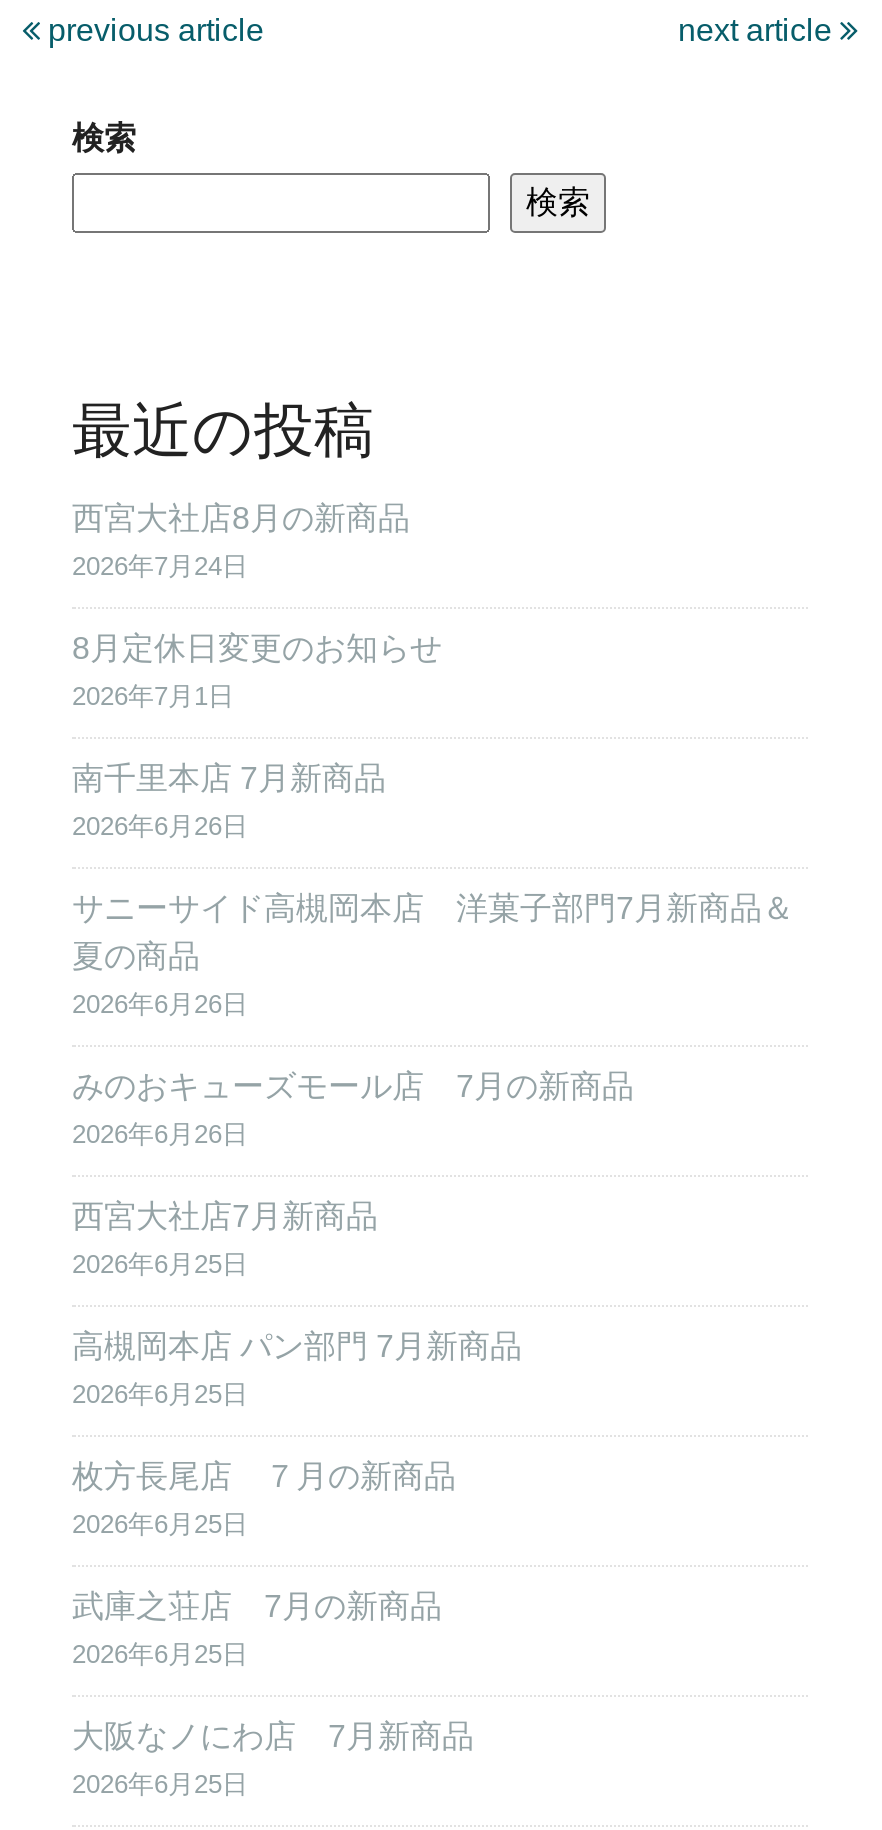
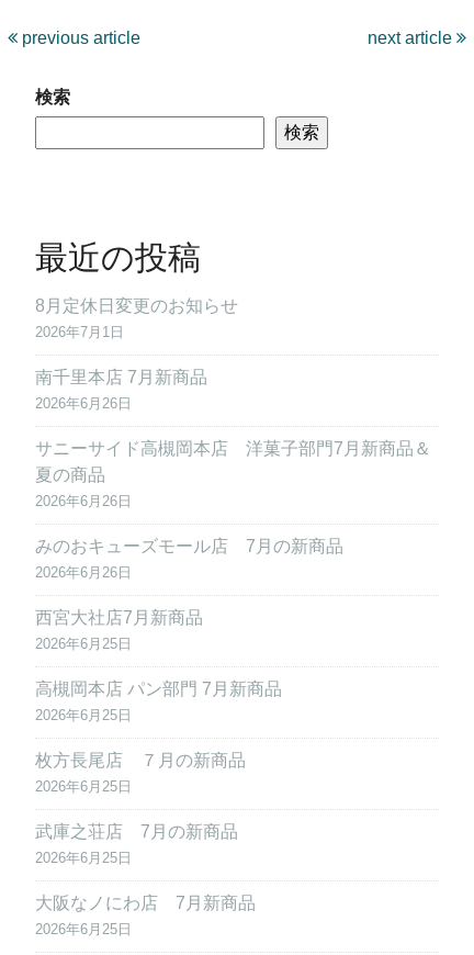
[72,501,410,581] 西宮大社店8月の新商品 | 2026年7月24日 -> none

